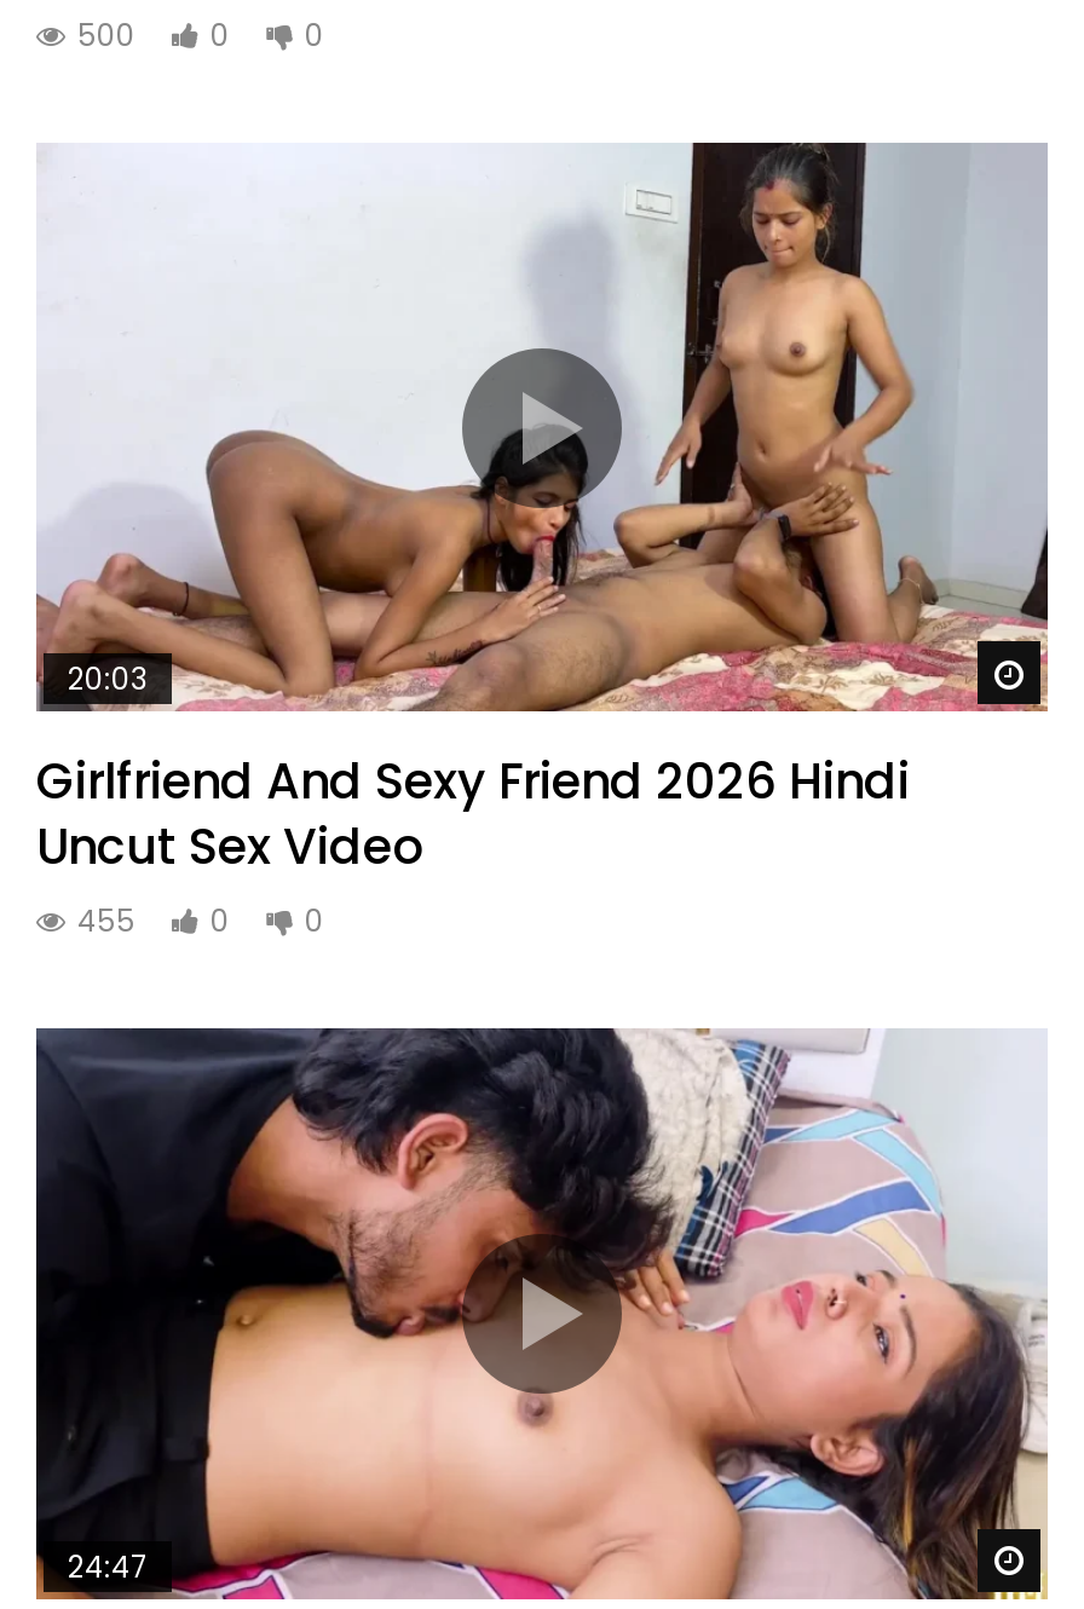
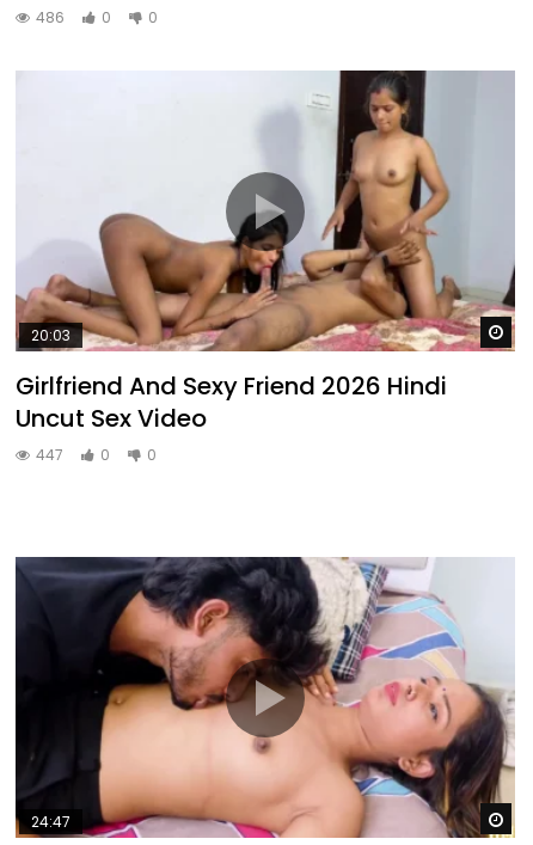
[77,14,324,55] 500 0 0 -> [36,7,158,27] 486 0 0
[77,900,324,941] 455 0 0 -> [36,444,157,465] 447 0 0

